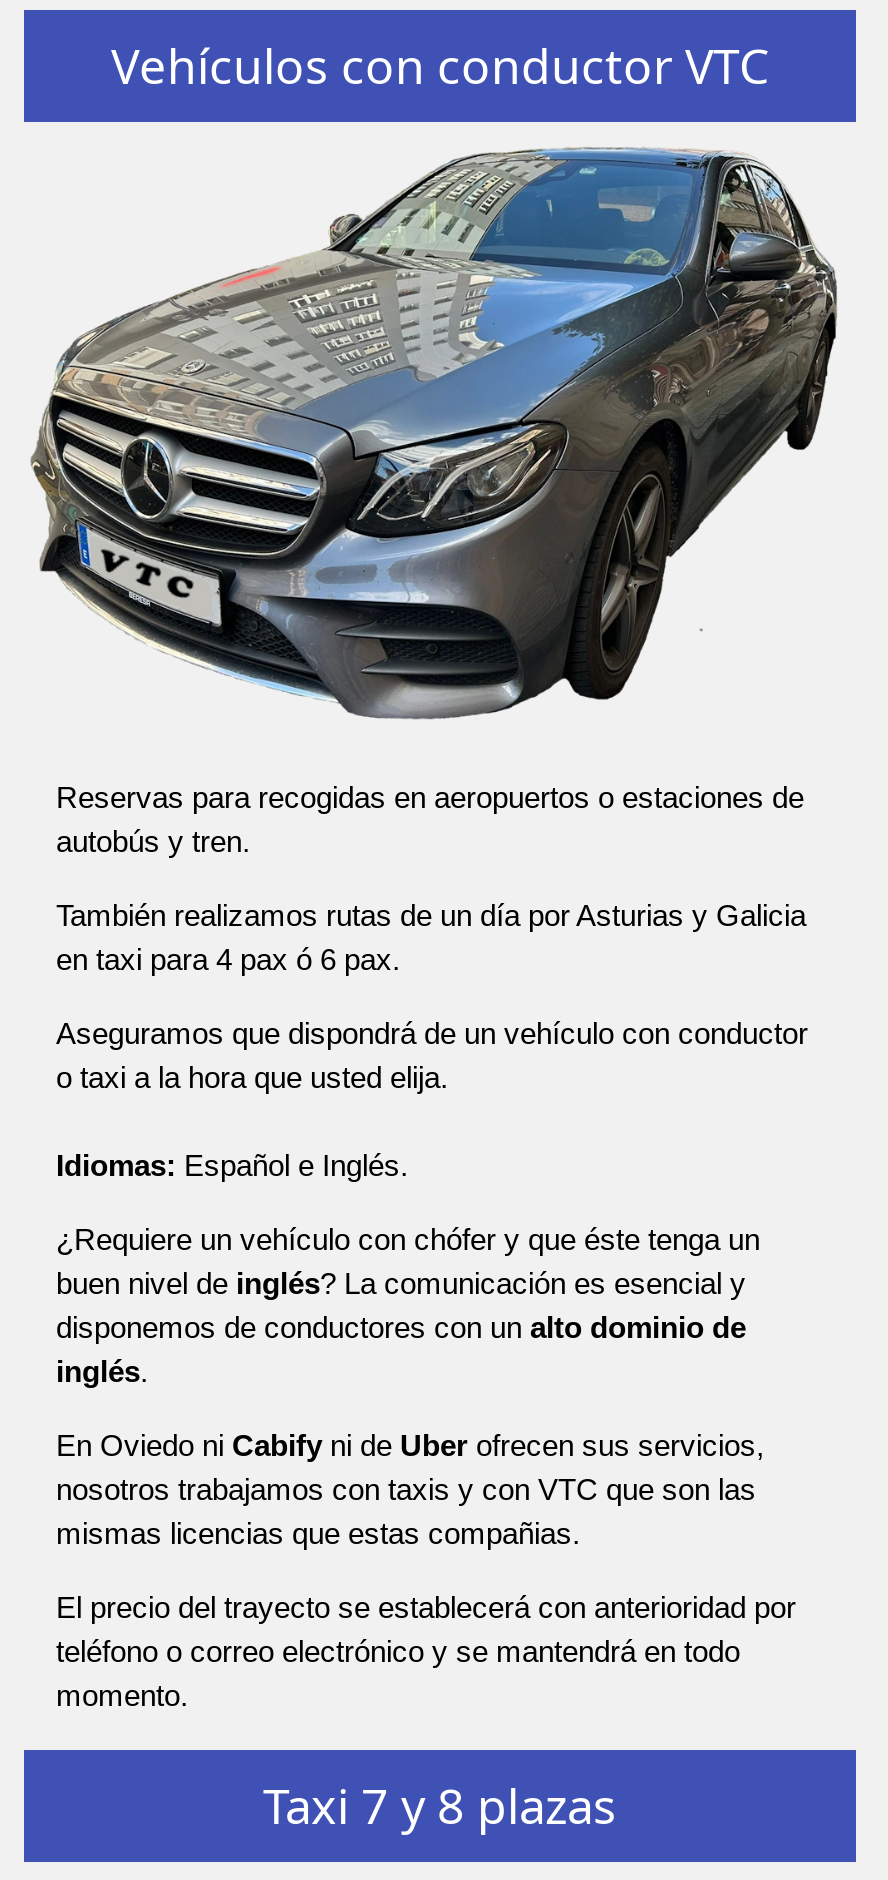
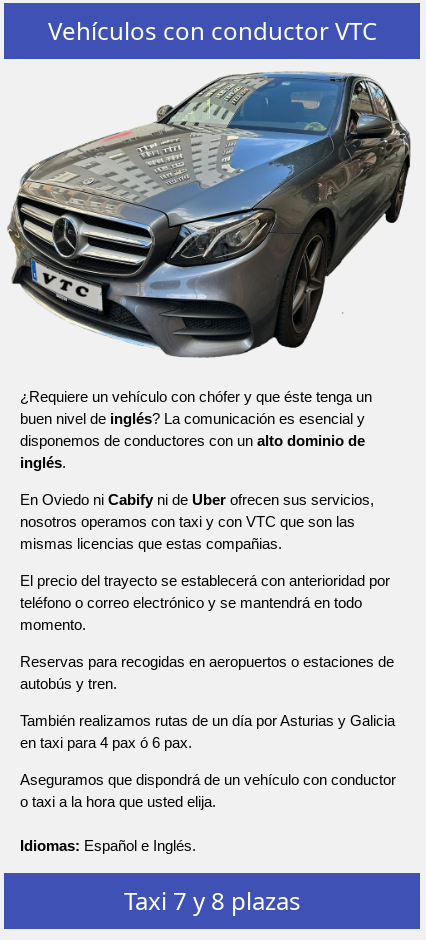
none -> [20,513,355,530] nosotros operamos con taxi y con VTC que son las
moved [56,780,808,1182] -> [20,653,396,854]: Reservas para recogidas en aeropuertos o estaciones de | autobús y tren. | También realizamos rutas de un día por Asturias y Galicia | en taxi para 4 pax ó 6 pax. | Aseguramos que dispondrá de un vehículo con conductor | o taxi a la hora que usted elija. | Idiomas: Español e Inglés.
moved [56,1222,764,1462] -> [20,388,374,508]: ¿Requiere un vehículo con chófer y que éste tenga un | buen nivel de inglés? La comunicación es esencial y | disponemos de conductores con un alto dominio de | inglés. | En Oviedo ni Cabify ni de Uber ofrecen sus servicios,
[56,1472,756,1506] nosotros trabajamos con taxis y con VTC que son las -> none
moved [56,1516,796,1712] -> [20,535,390,633]: mismas licencias que estas compañias. | El precio del trayecto se establecerá con anterioridad por | teléfono o correo electrónico y se mantendrá en todo | momento.

